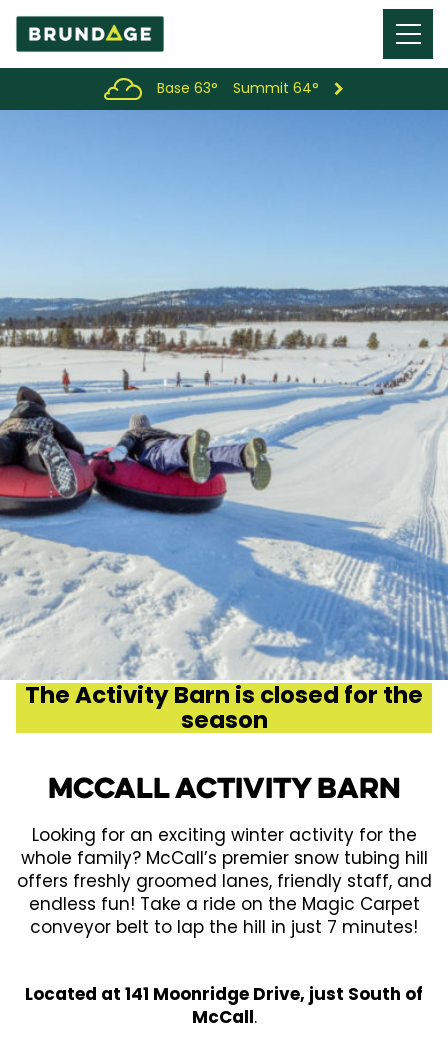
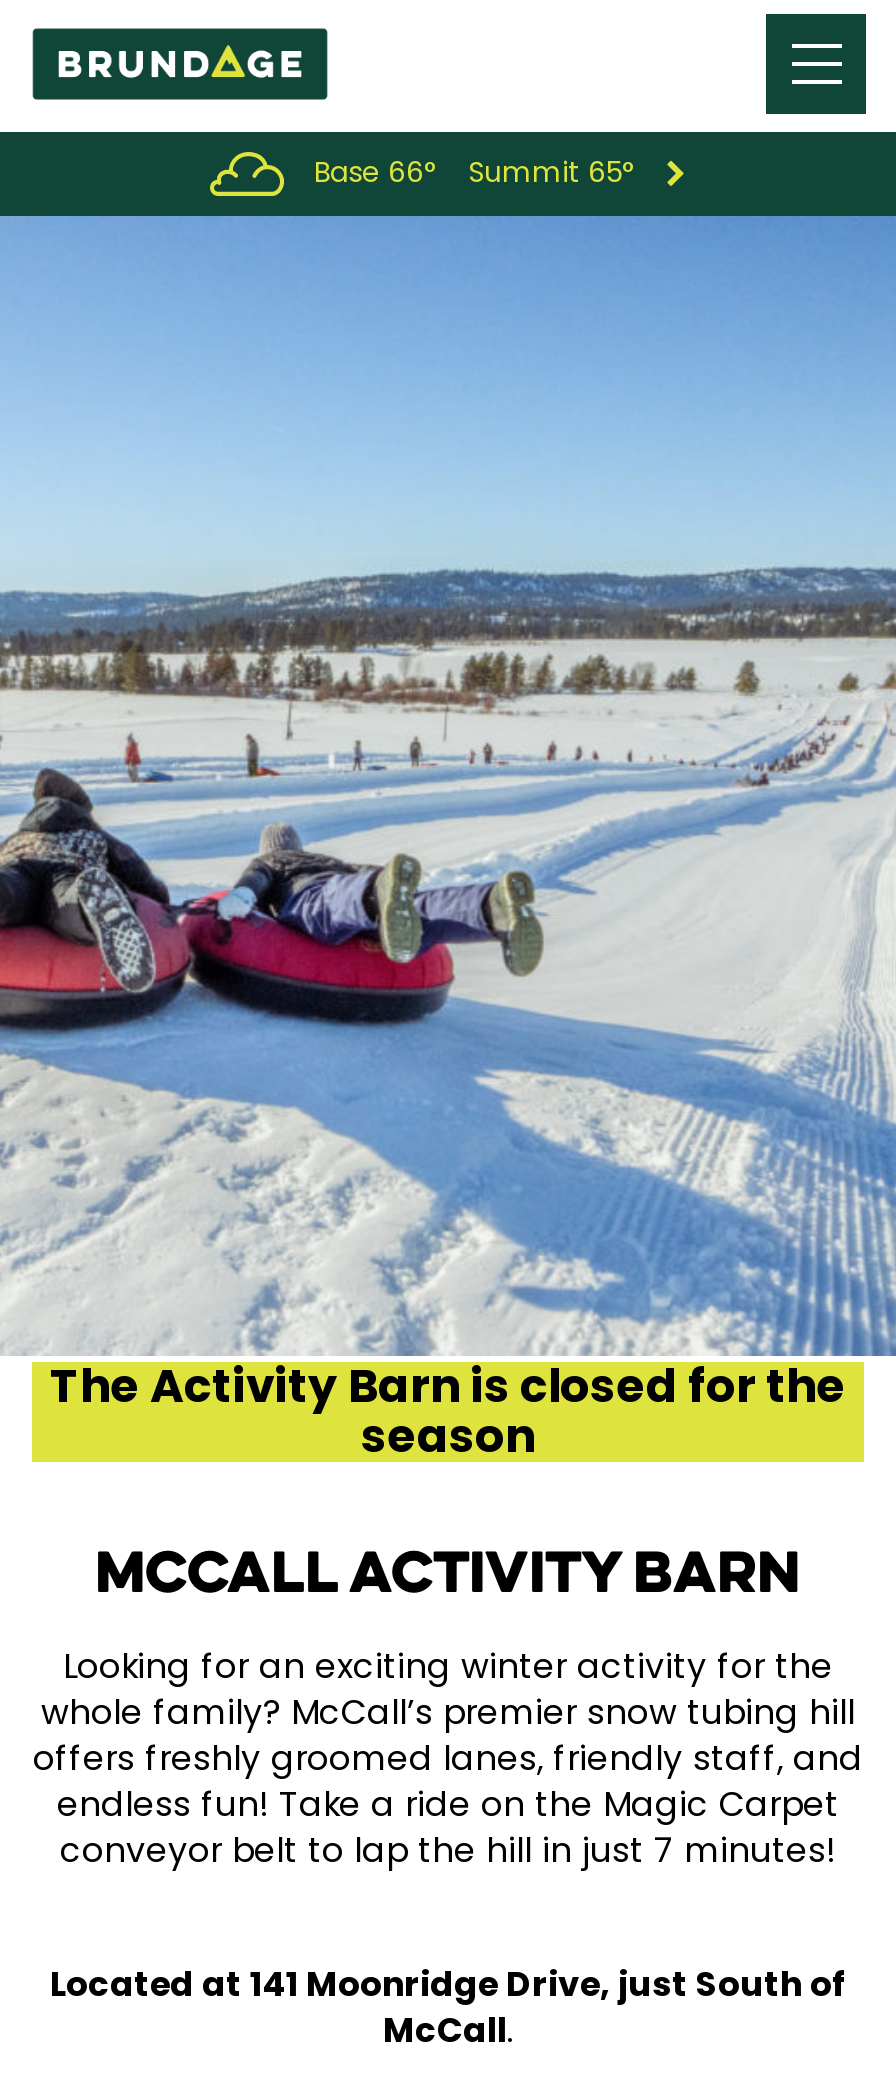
[156,78,217,98] Base 63° -> [314,153,438,193] Base 66°
[232,78,318,98] Summit 64° -> [468,153,636,193] Summit 65°

